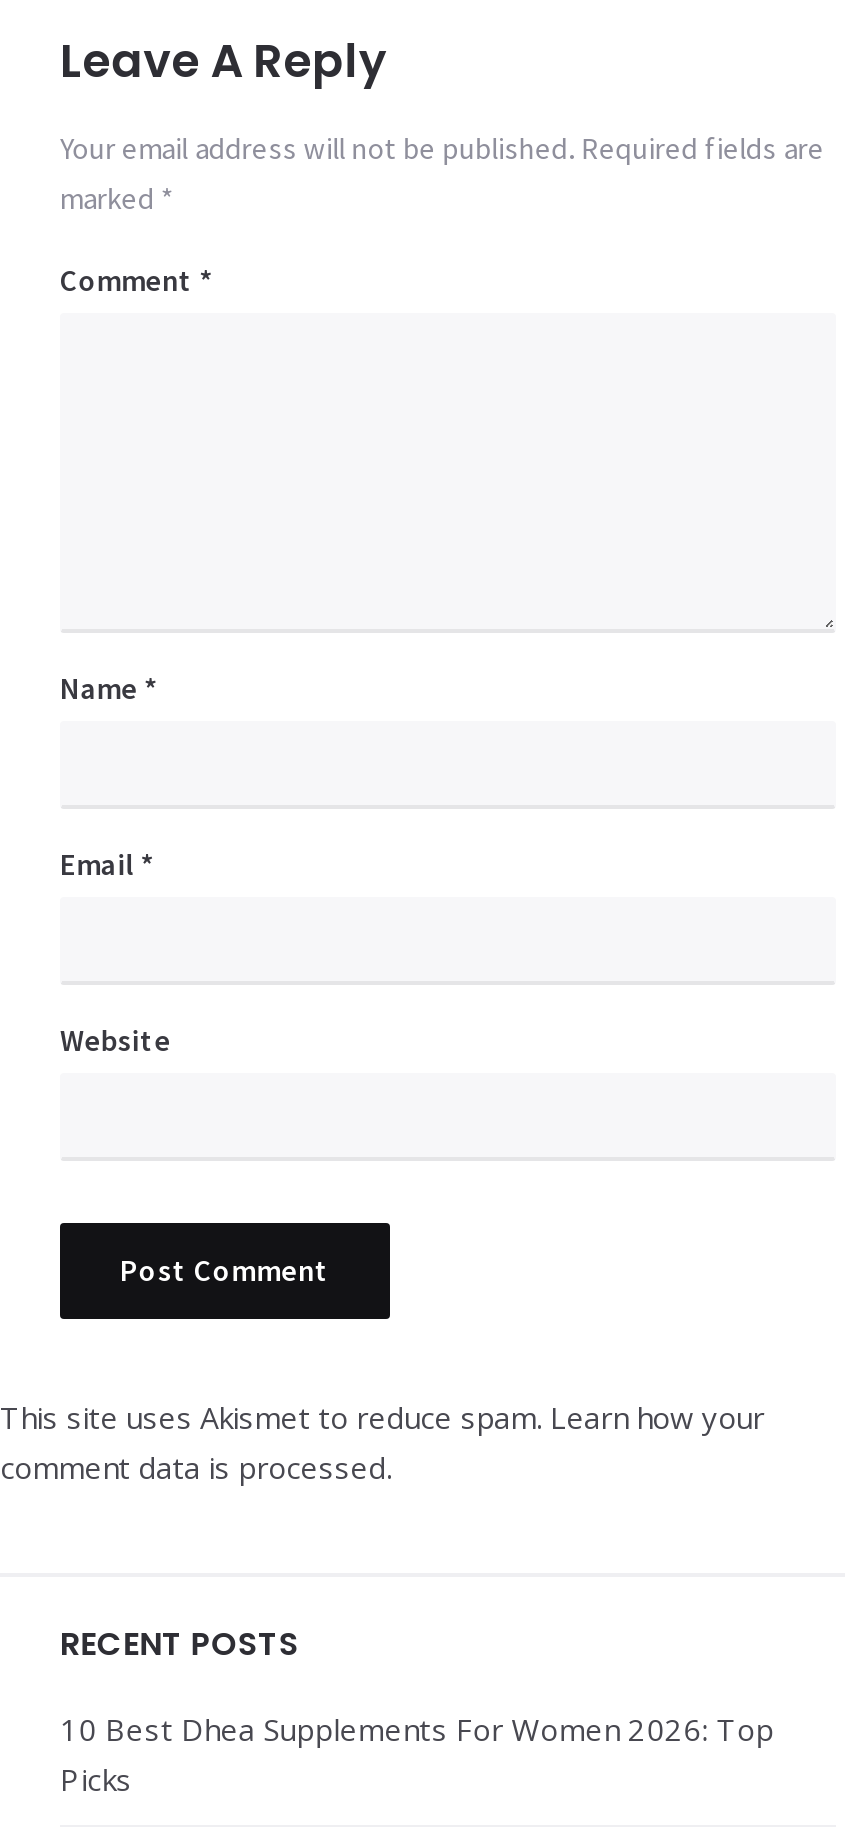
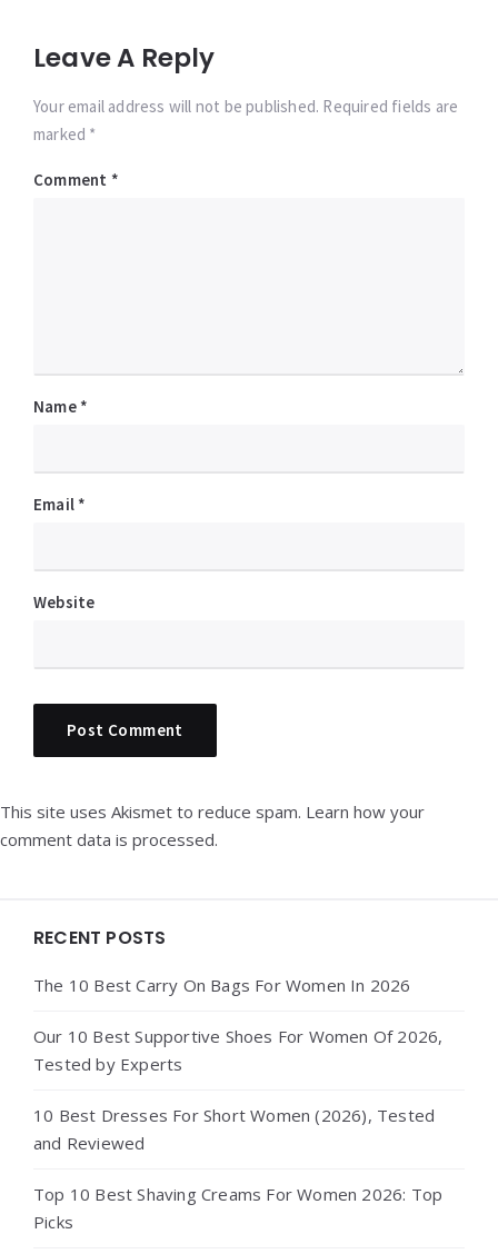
[60,1708,774,1748] 10 Best Dhea Supplements For Women 2026: Top -> [33,974,443,1205] The 10 Best Carry On Bags For Women In 2026 | Our 10 Best Supportive Shoes For Women Of 2026, | Tested by Experts | 10 Best Dresses For Short Women (2026), Tested | and Reviewed | Top 10 Best Shaving Creams For Women 2026: Top

